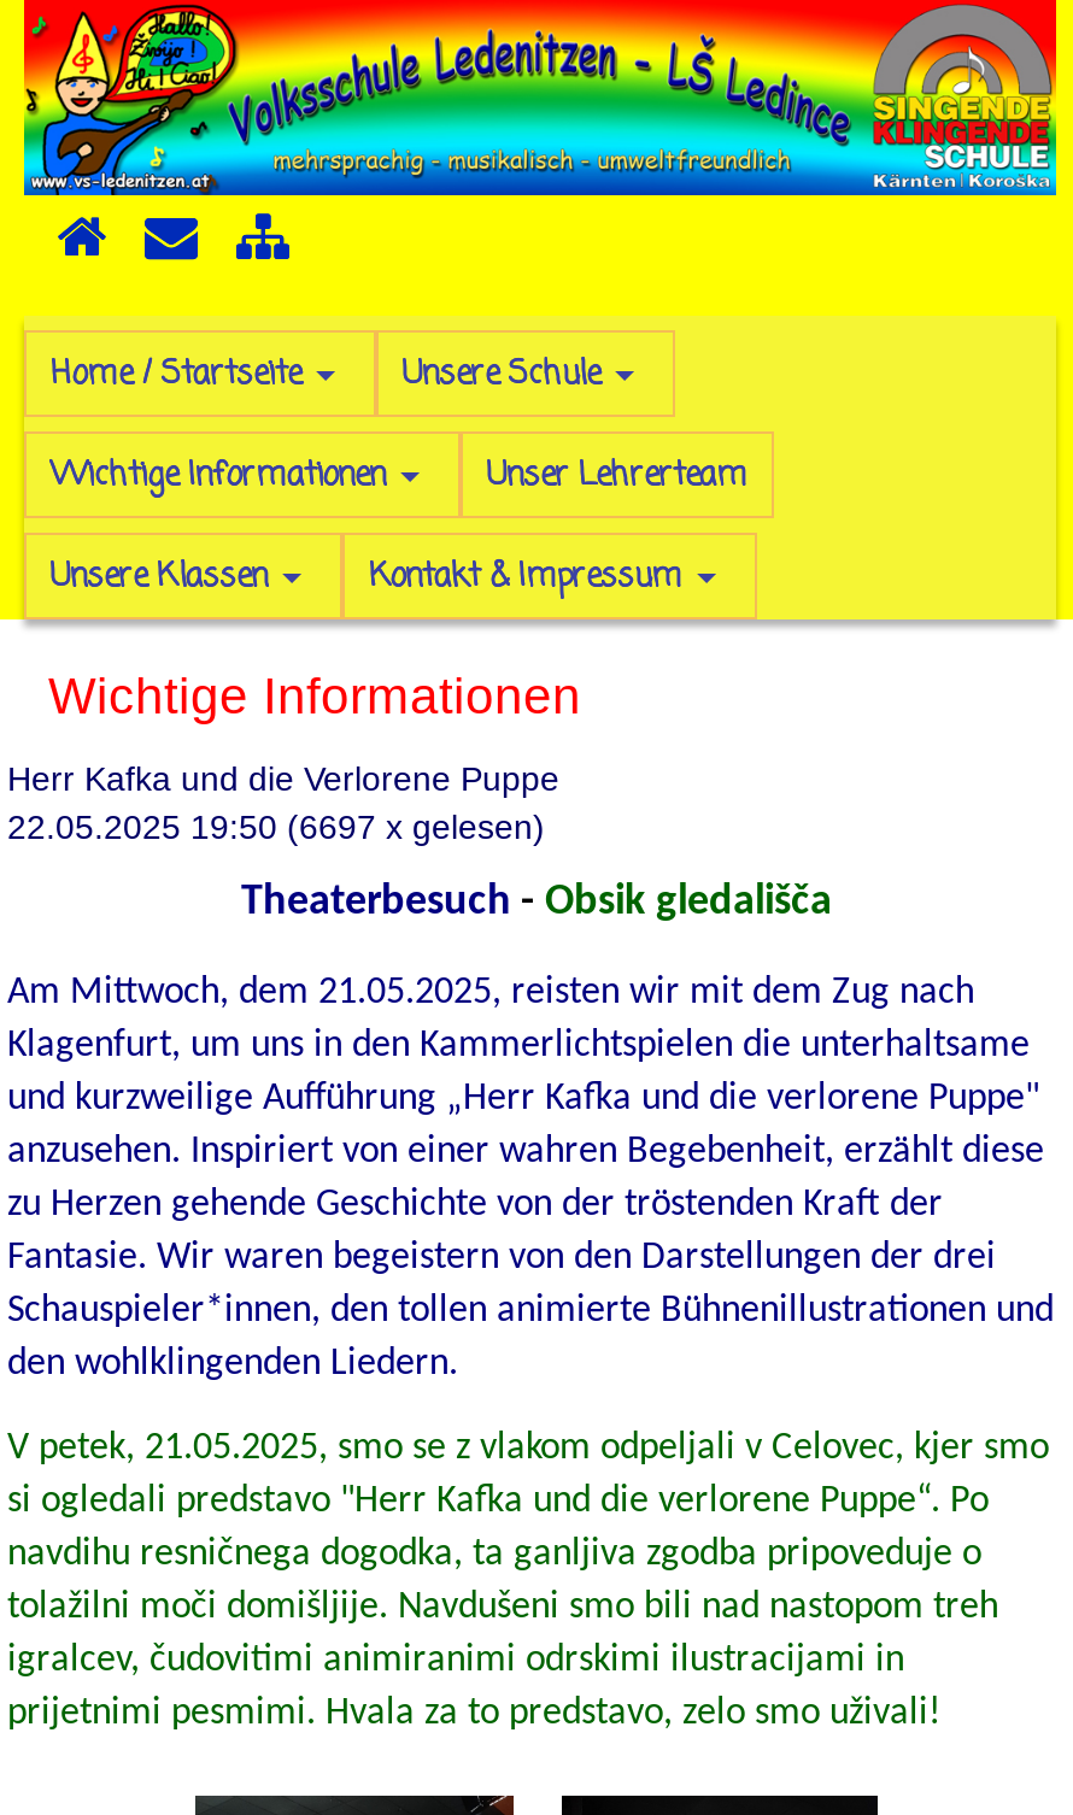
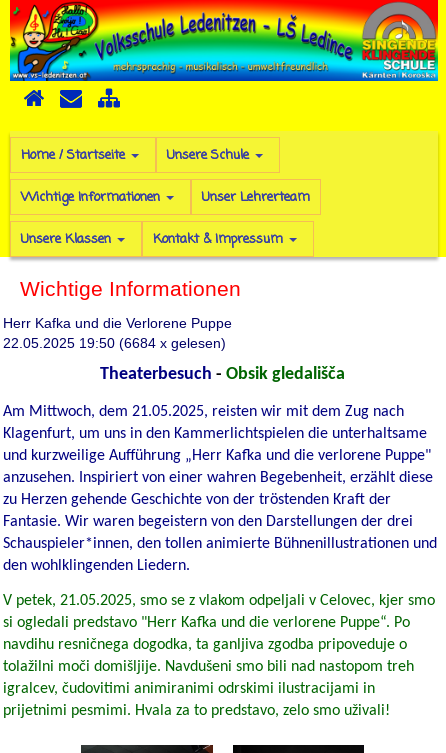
[7,808,545,847] 22.05.2025 19:50 (6697 x gelesen) -> [3,335,226,351] 22.05.2025 19:50 (6684 x gelesen)

